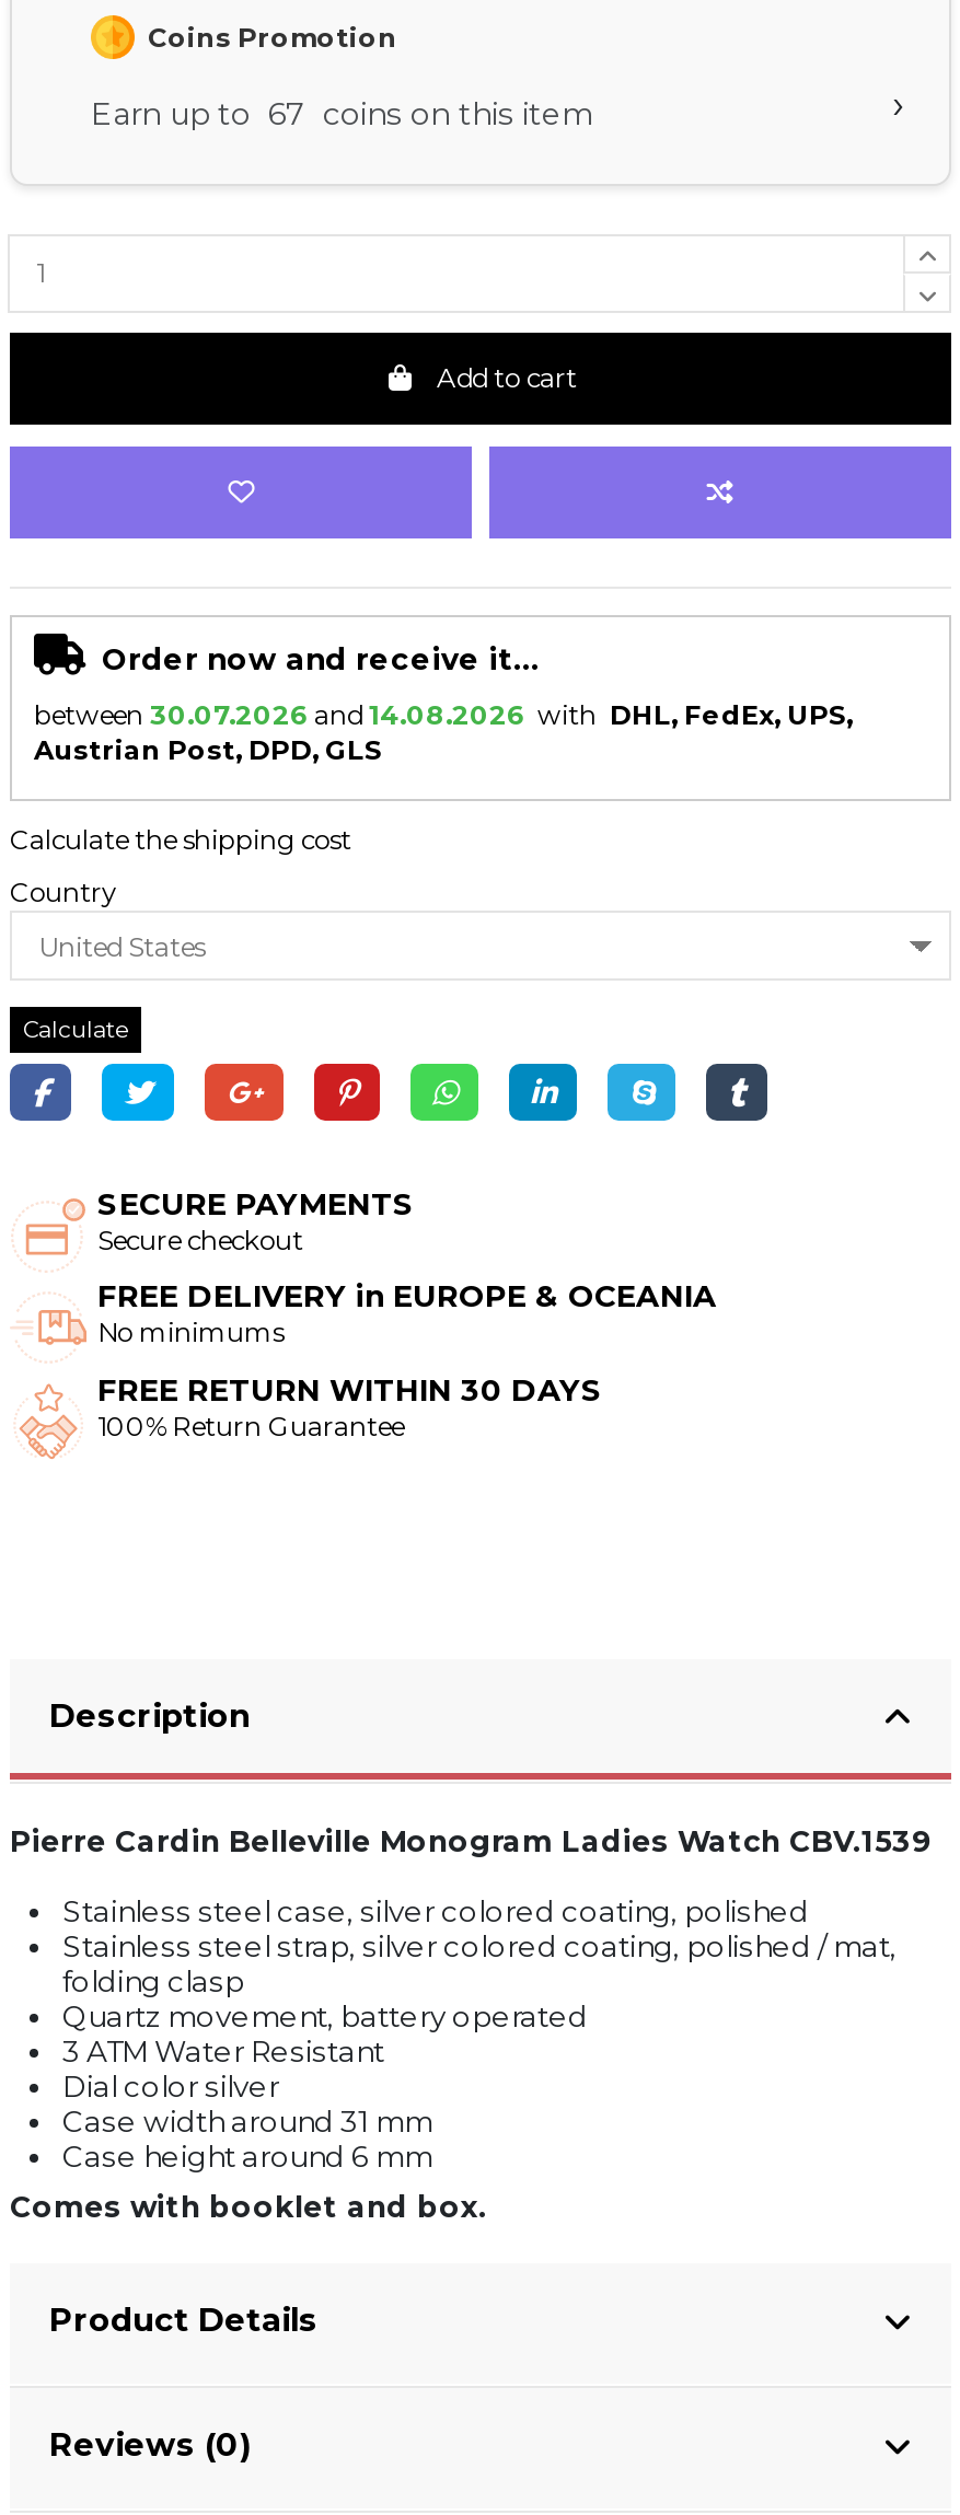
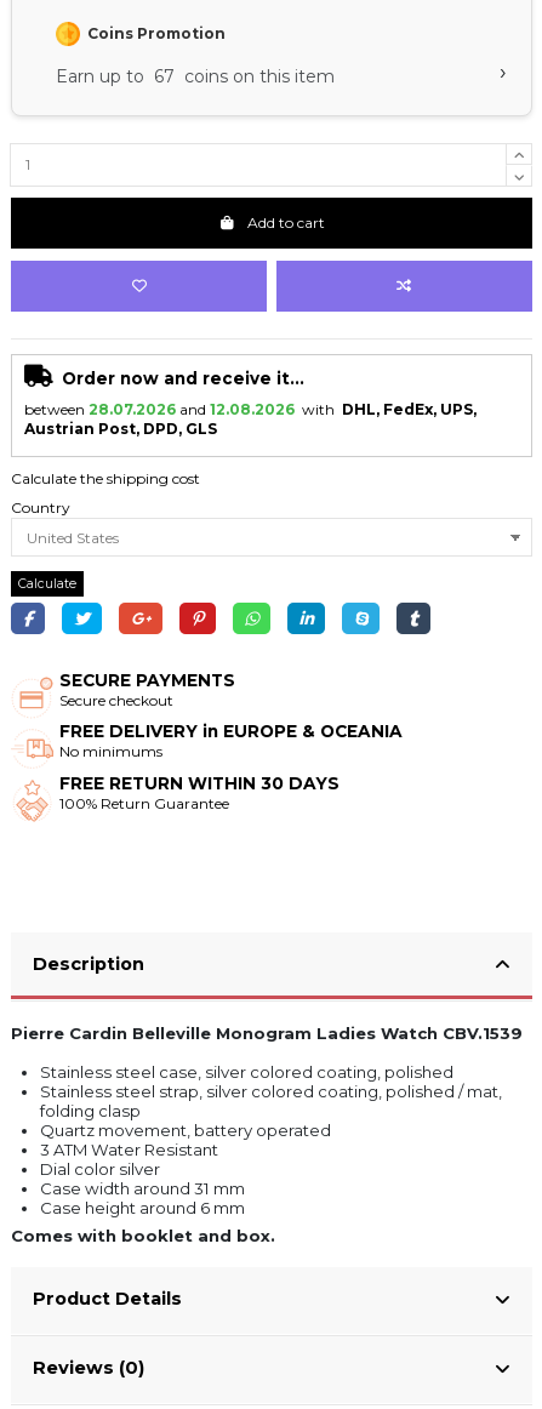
[34,697,853,730] between 30.07.2026 and 14.08.2026 with DHL, FedEx, UPS, -> [24,400,477,418] between 28.07.2026 and 12.08.2026 with DHL, FedEx, UPS,

